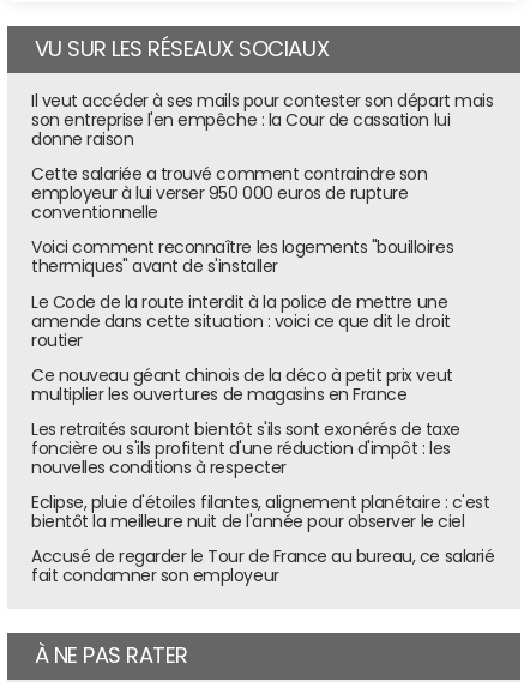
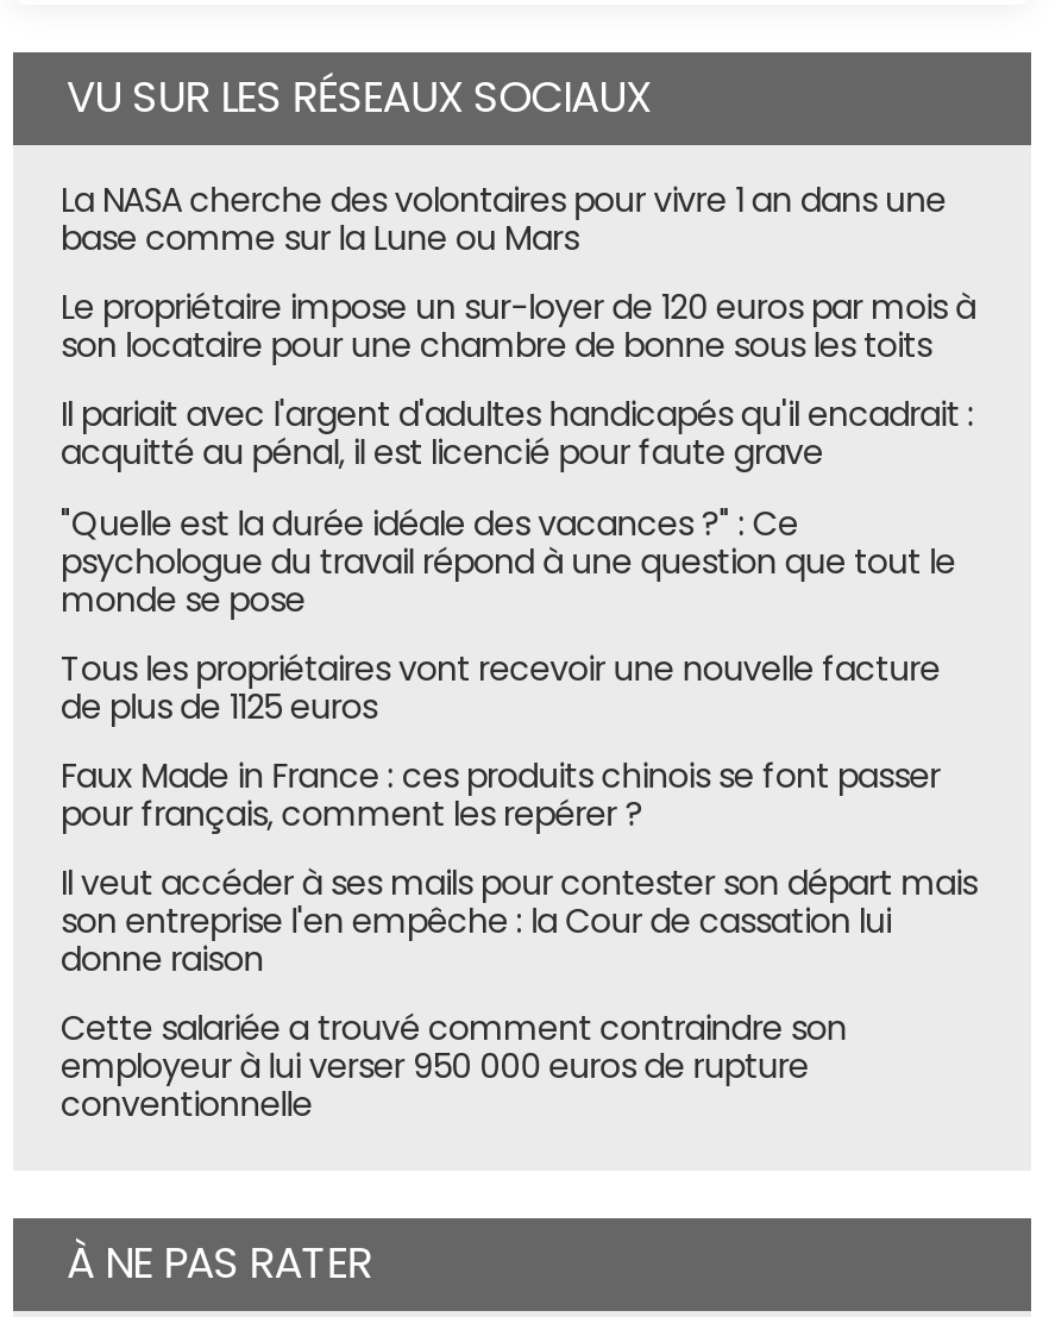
none -> [61,184,976,830] La NASA cherche des volontaires pour vivre 1 an dans une | base comme sur la Lune ou Mars | Le propriétaire impose un sur-loyer de 120 euros par mois à | son locataire pour une chambre de bonne sous les toits | Il pariait avec l'argent d'adultes handicapés qu'il encadrait : | acquitté au pénal, il est licencié pour faute grave | "Quelle est la durée idéale des vacances ?" : Ce | psychologue du travail répond à une question que tout le | monde se pose | Tous les propriétaires vont recevoir une nouvelle facture | de plus de 1125 euros | Faux Made in France : ces produits chinois se font passer | pour français, comment les repérer ?
moved [31,93,493,221] -> [61,866,977,1121]: Il veut accéder à ses mails pour contester son départ mais | son entreprise l'en empêche : la Cour de cassation lui | donne raison | Cette salariée a trouvé comment contraindre son | employeur à lui verser 950 000 euros de rupture | conventionnelle
[31,239,494,584] Voici comment reconnaître les logements "bouilloires | thermiques" avant de s'installer | Le Code de la route interdit à la police de mettre une | amende dans cette situation : voici ce que dit le droit | routier | Ce nouveau géant chinois de la déco à petit prix veut | multiplier les ouvertures de magasins en France | Les retraités sauront bientôt s'ils sont exonérés de taxe | foncière ou s'ils profitent d'une réduction d'impôt : les | nouvelles conditions à respecter | Eclipse, pluie d'étoiles filantes, alignement planétaire : c'est | bientôt la meilleure nuit de l'année pour observer le ciel | Accusé de regarder le Tour de France au bureau, ce salarié | fait condamner son employeur -> none

